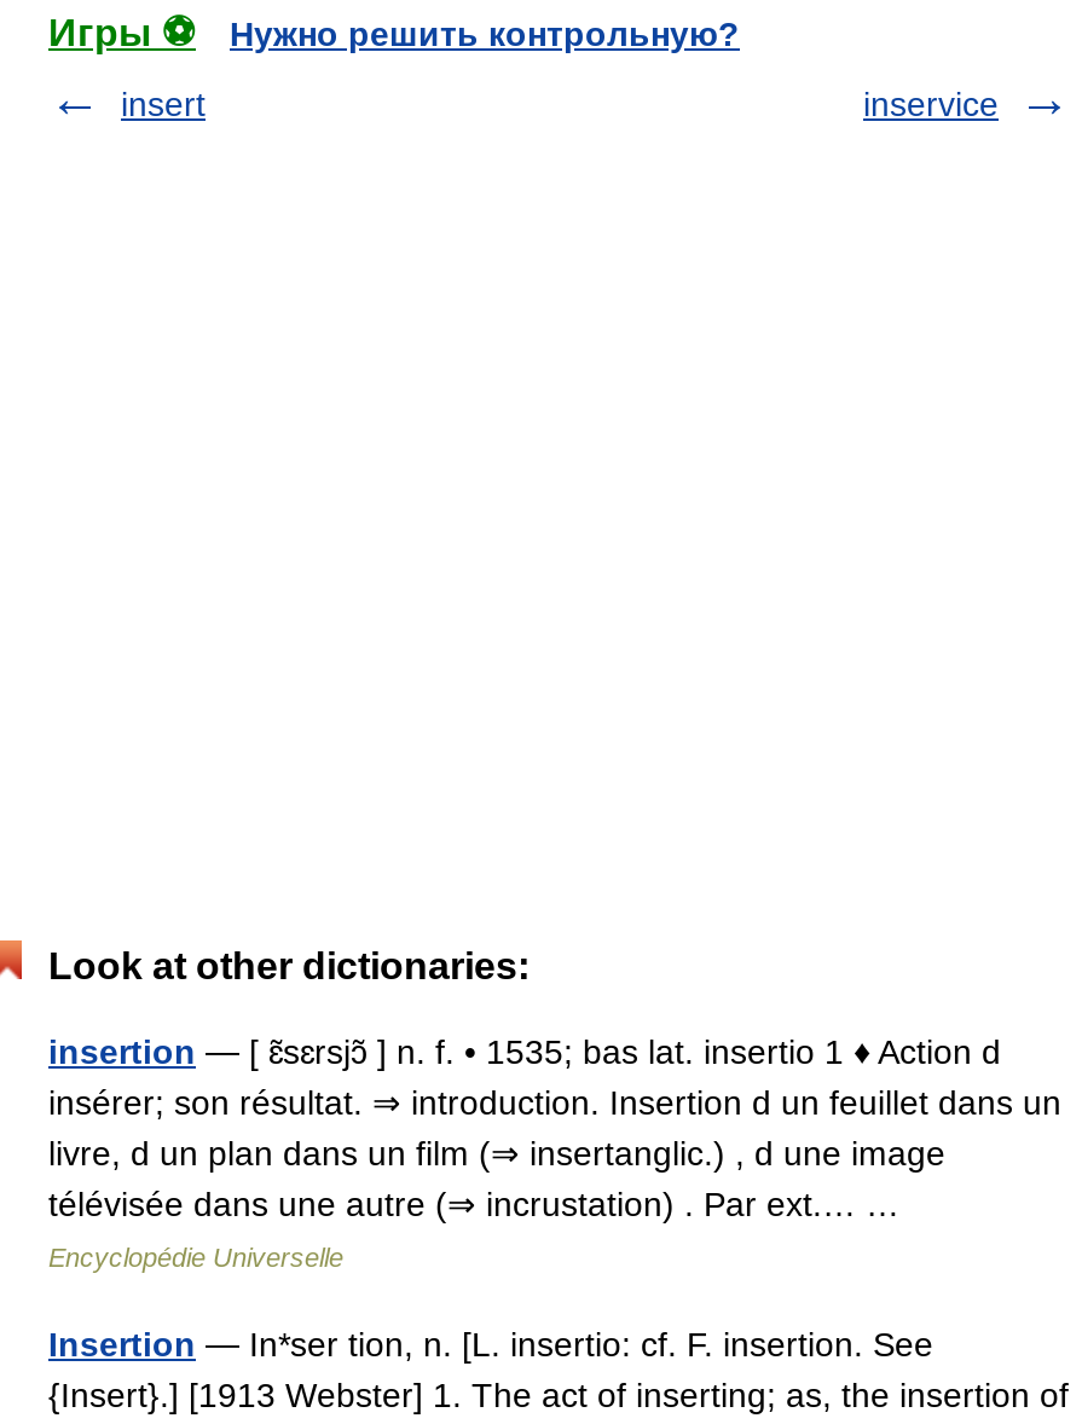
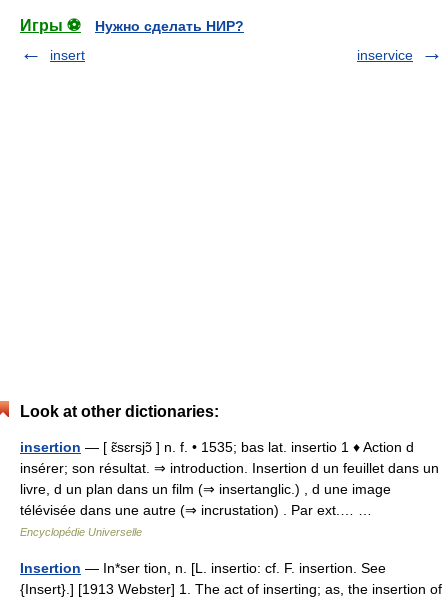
[230,15,740,53] Нужно решить контрольную? -> [95,18,244,34] Нужно сделать НИР?

